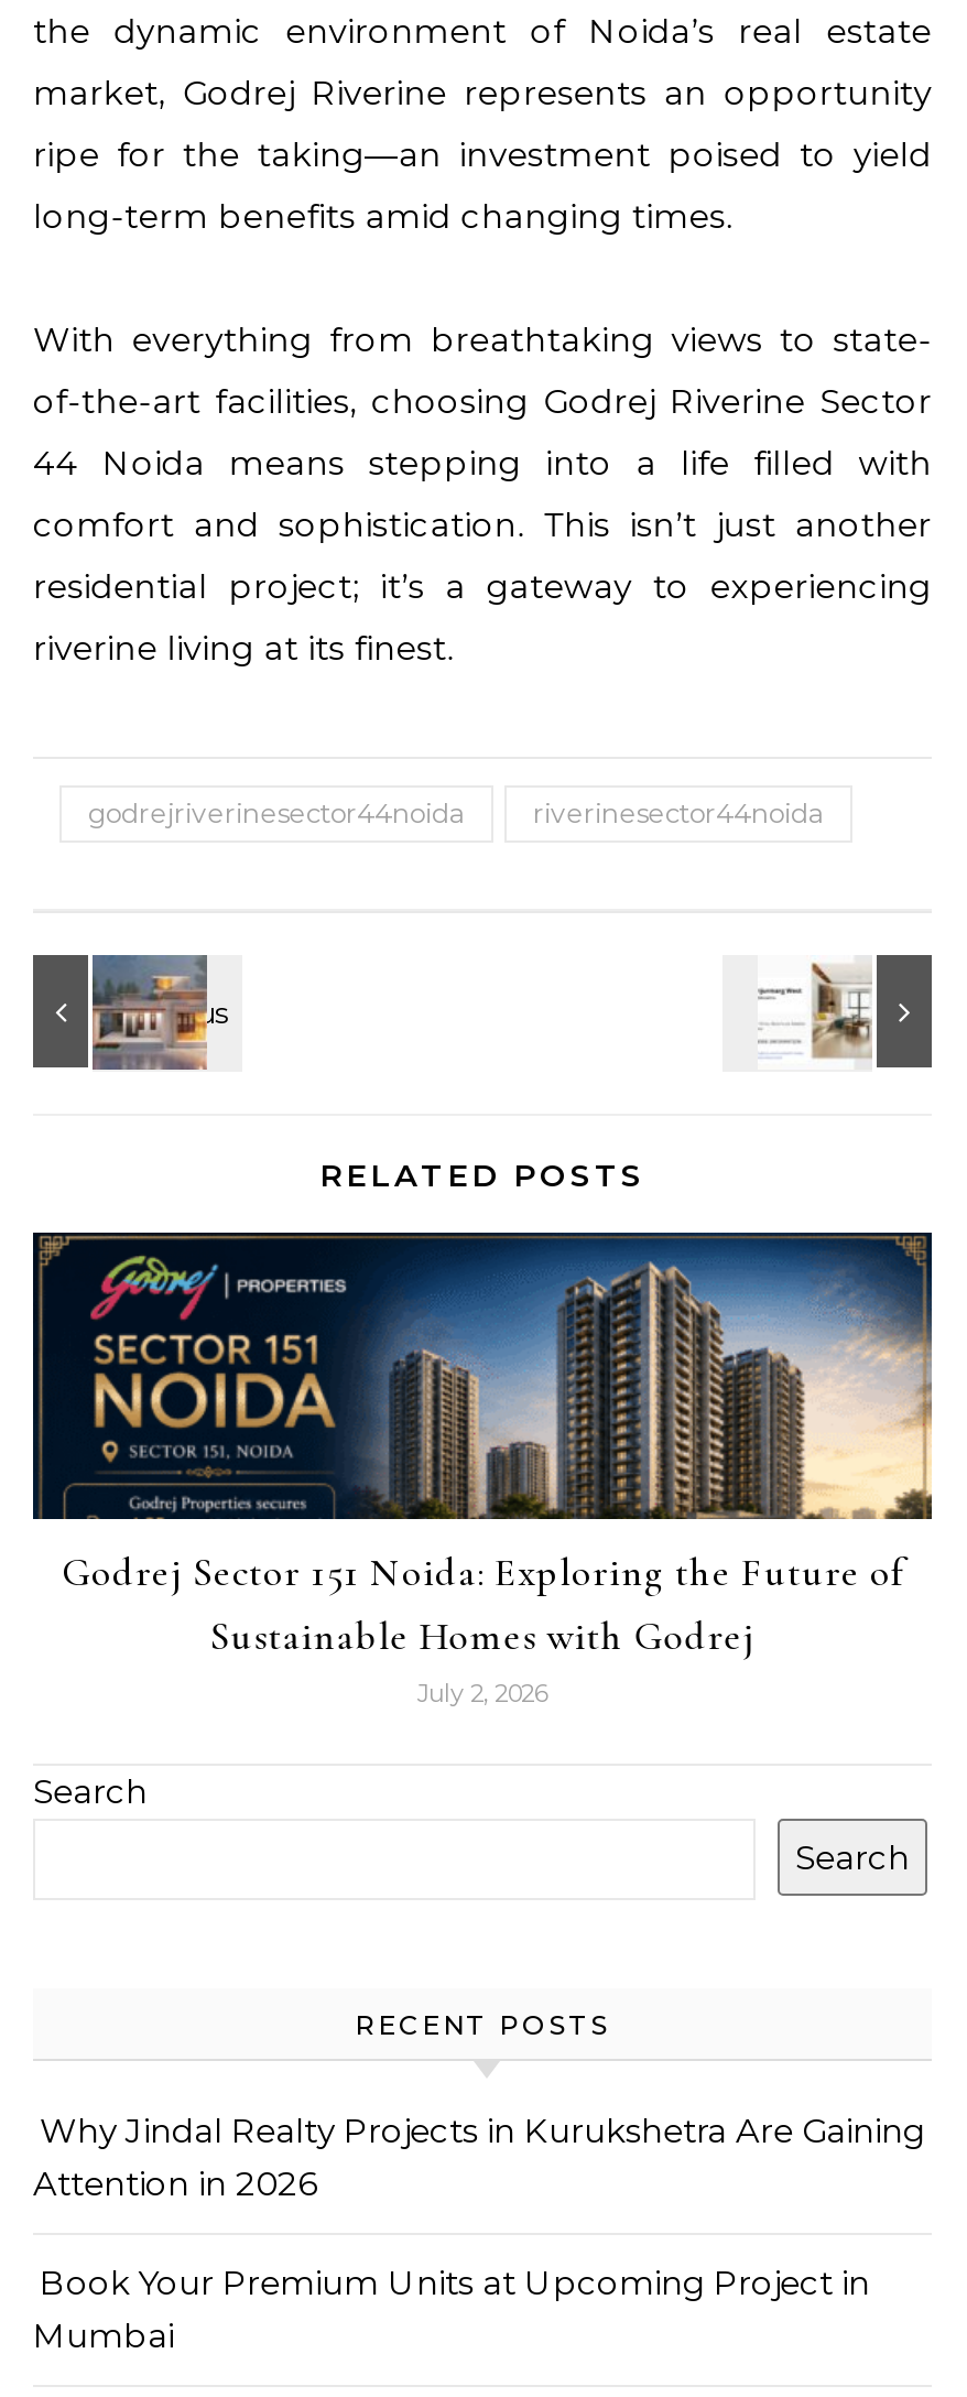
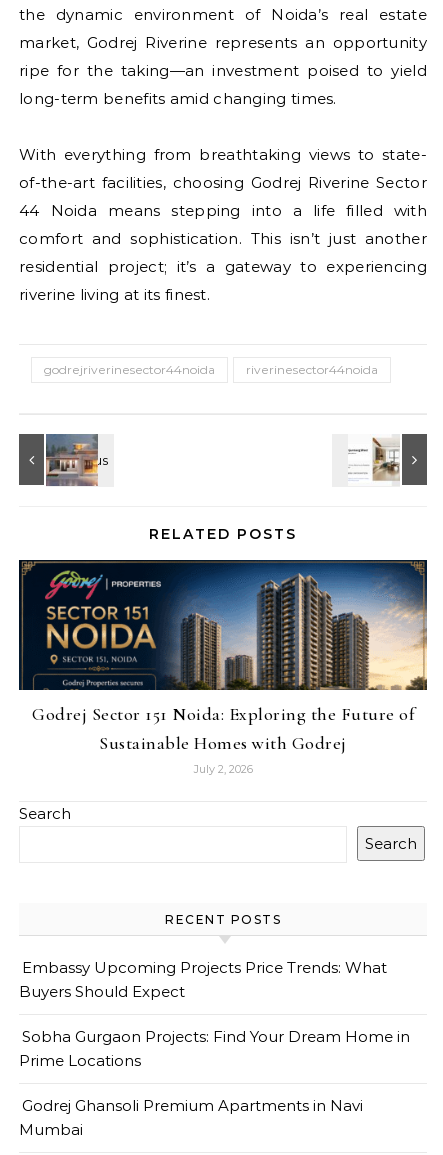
[33,2111,925,2304] Why Jindal Realty Projects in Kurukshetra Are Gaining | Attention in 2026 | Book Your Premium Units at Upcoming Project in -> [19,958,410,1115] Embassy Upcoming Projects Price Trends: What | Buyers Should Expect | Sobha Gurgaon Projects: Find Your Dream Home in | Prime Locations | Godrej Ghansoli Premium Apartments in Navi

